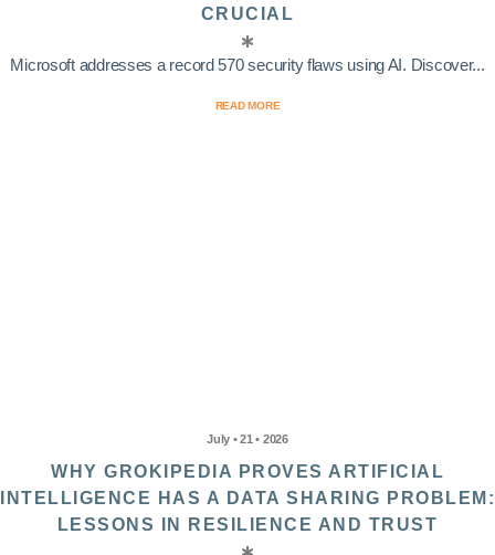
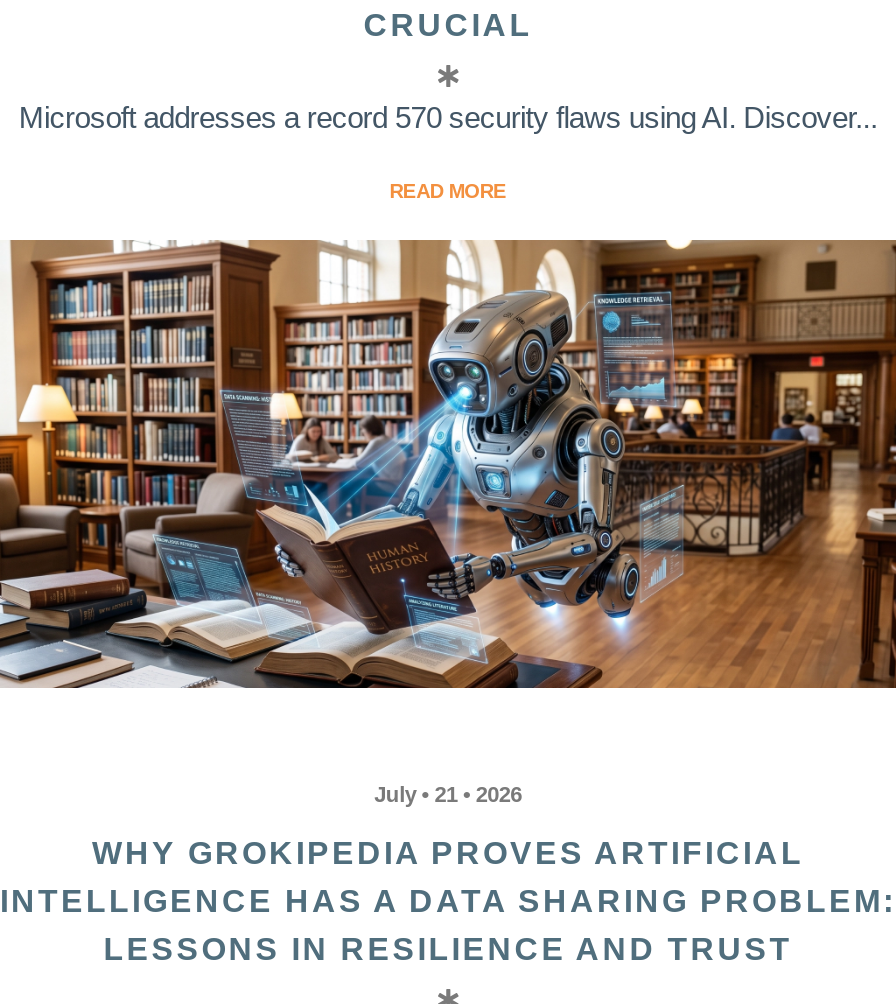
none -> [6,238,890,690] [image]

